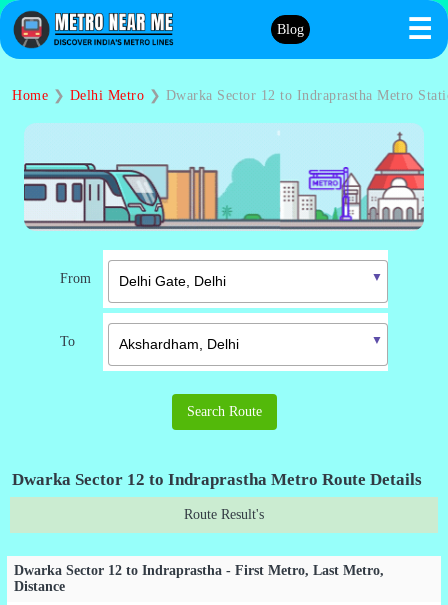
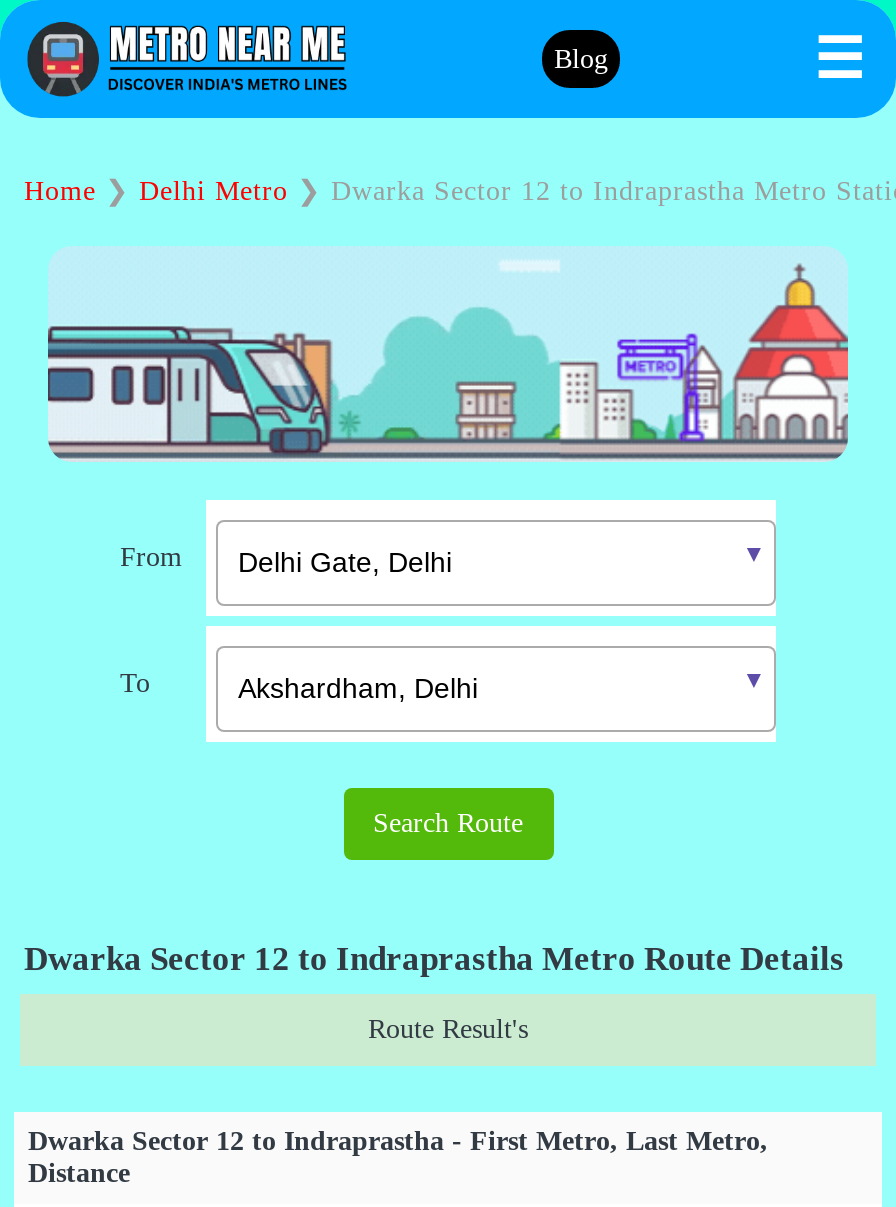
[95,153,281,220] [image] -> [192,306,562,440] [image]

